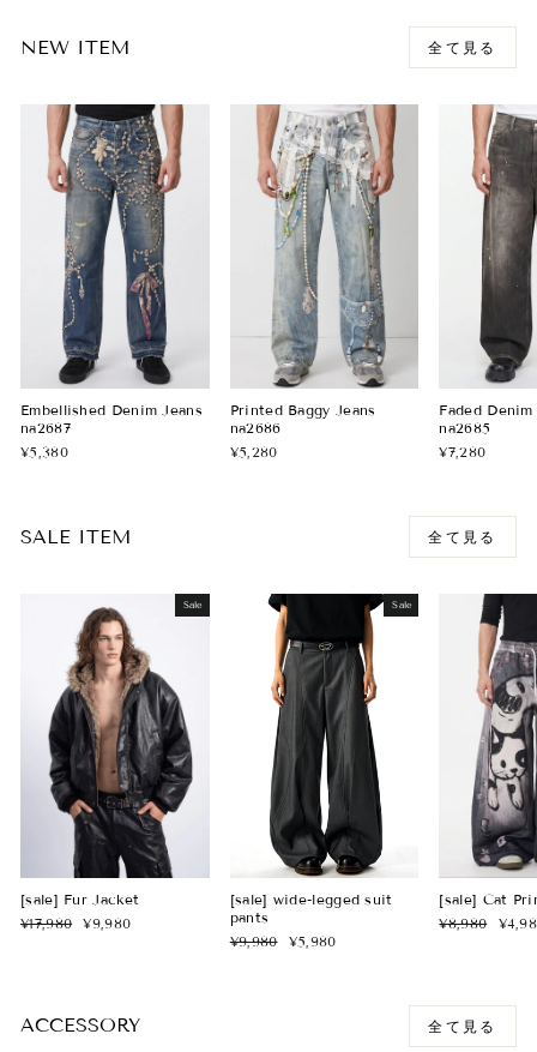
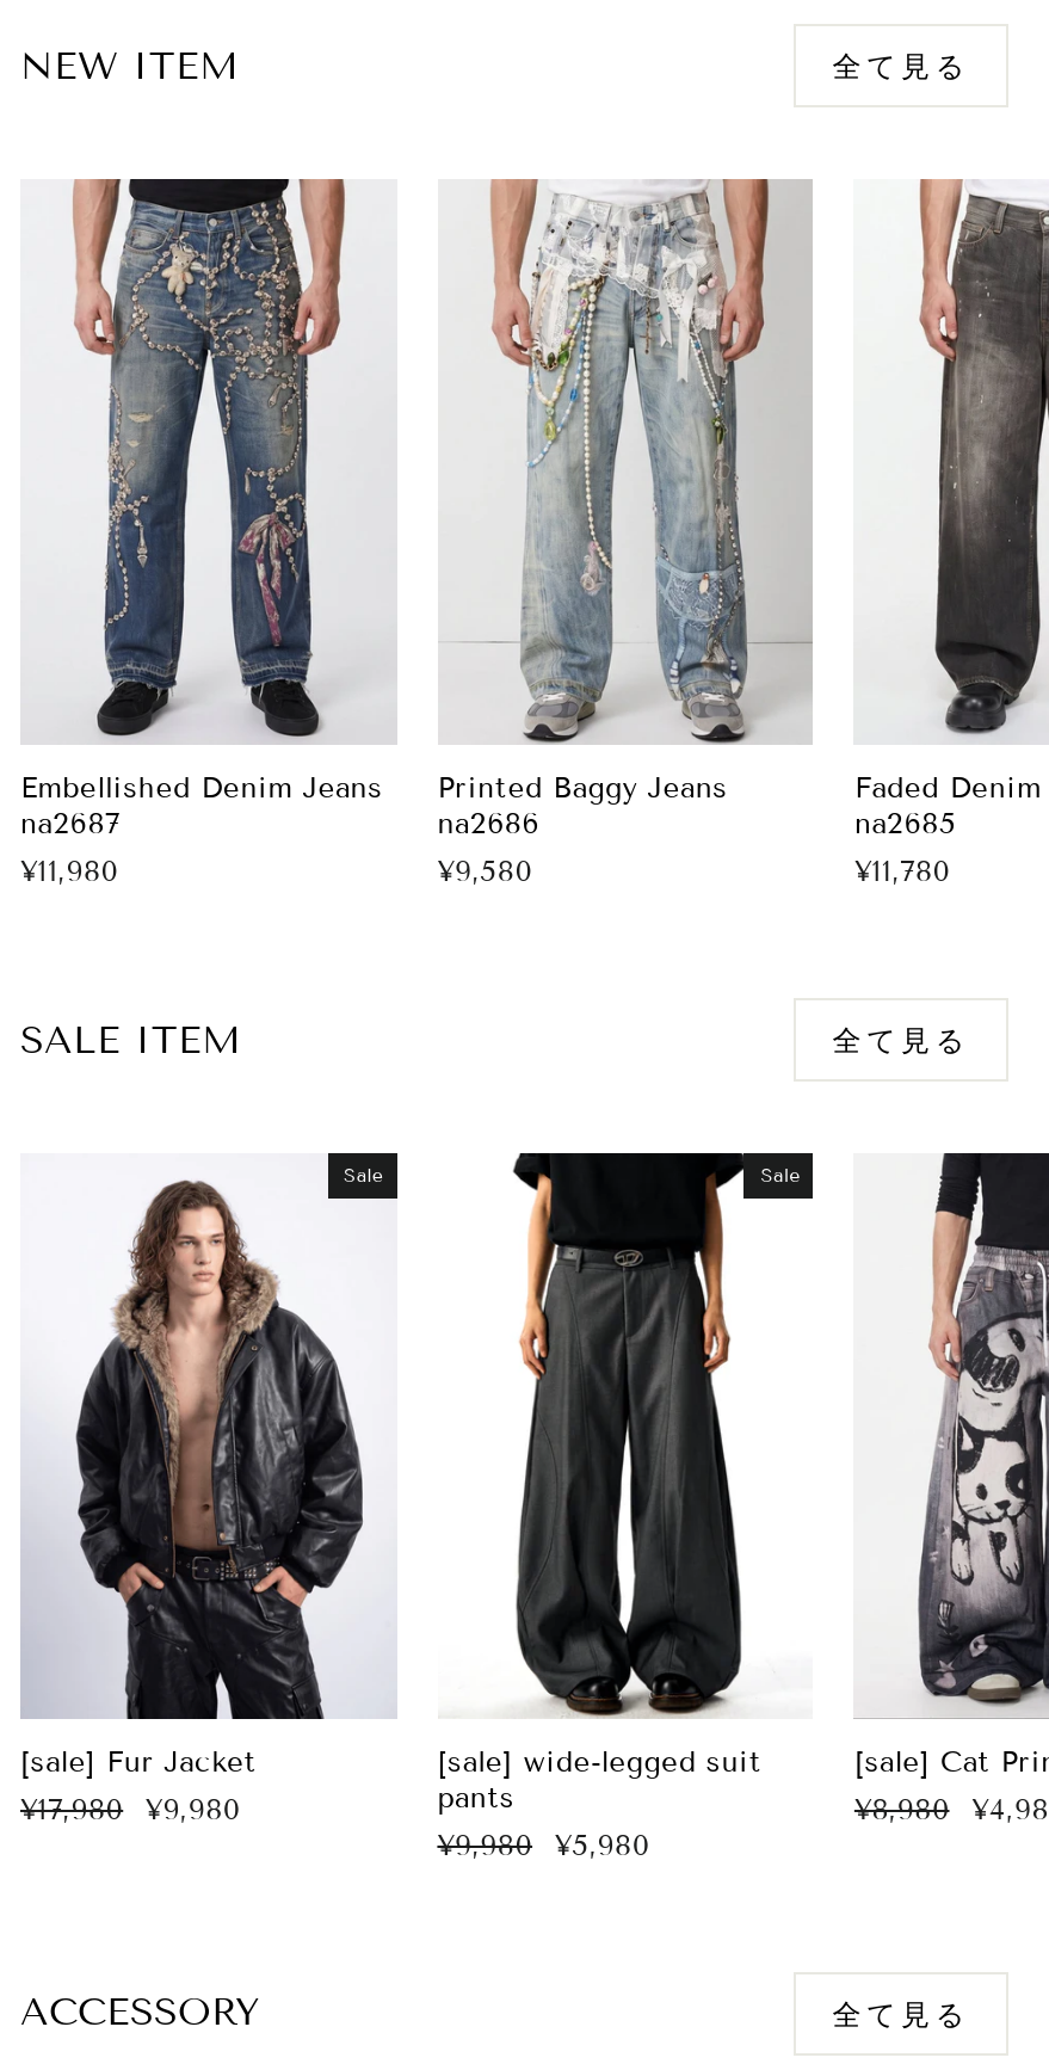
[20,443,68,461] ¥5,380 -> [20,852,118,888] ¥11,980
[230,443,277,461] ¥5,280 -> [437,852,532,888] ¥9,580
[439,443,486,461] ¥7,280 -> [854,852,950,888] ¥11,780

